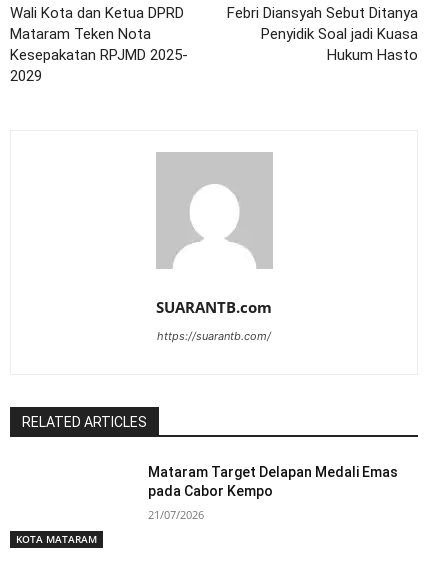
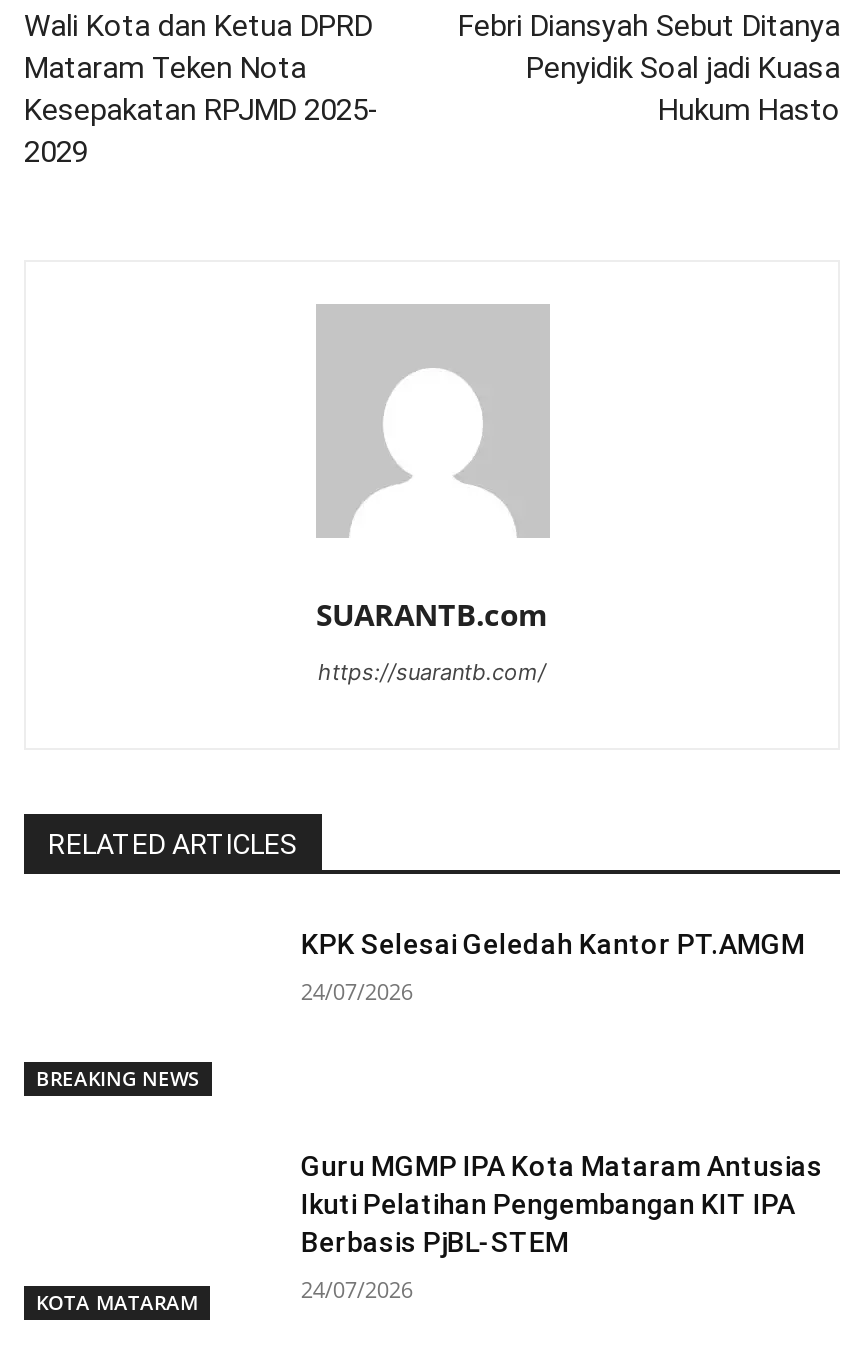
none -> [36,1065,200,1093] BREAKING NEWS
none -> [301,928,805,1006] KPK Selesai Geledah Kantor PT.AMGM | 24/07/2026
[148,464,398,499] Mataram Target Delapan Medali Emas | pada Cabor Kempo -> [301,1151,823,1259] Guru MGMP IPA Kota Mataram Antusias | Ikuti Pelatihan Pengembangan KIT IPA | Berbasis PjBL-STEM
[148,507,204,522] 21/07/2026 -> [301,1275,413,1305] 24/07/2026

